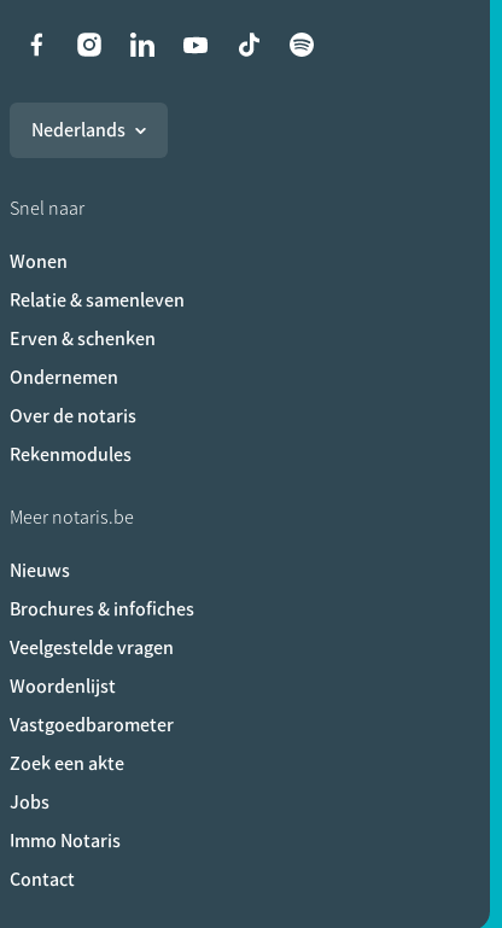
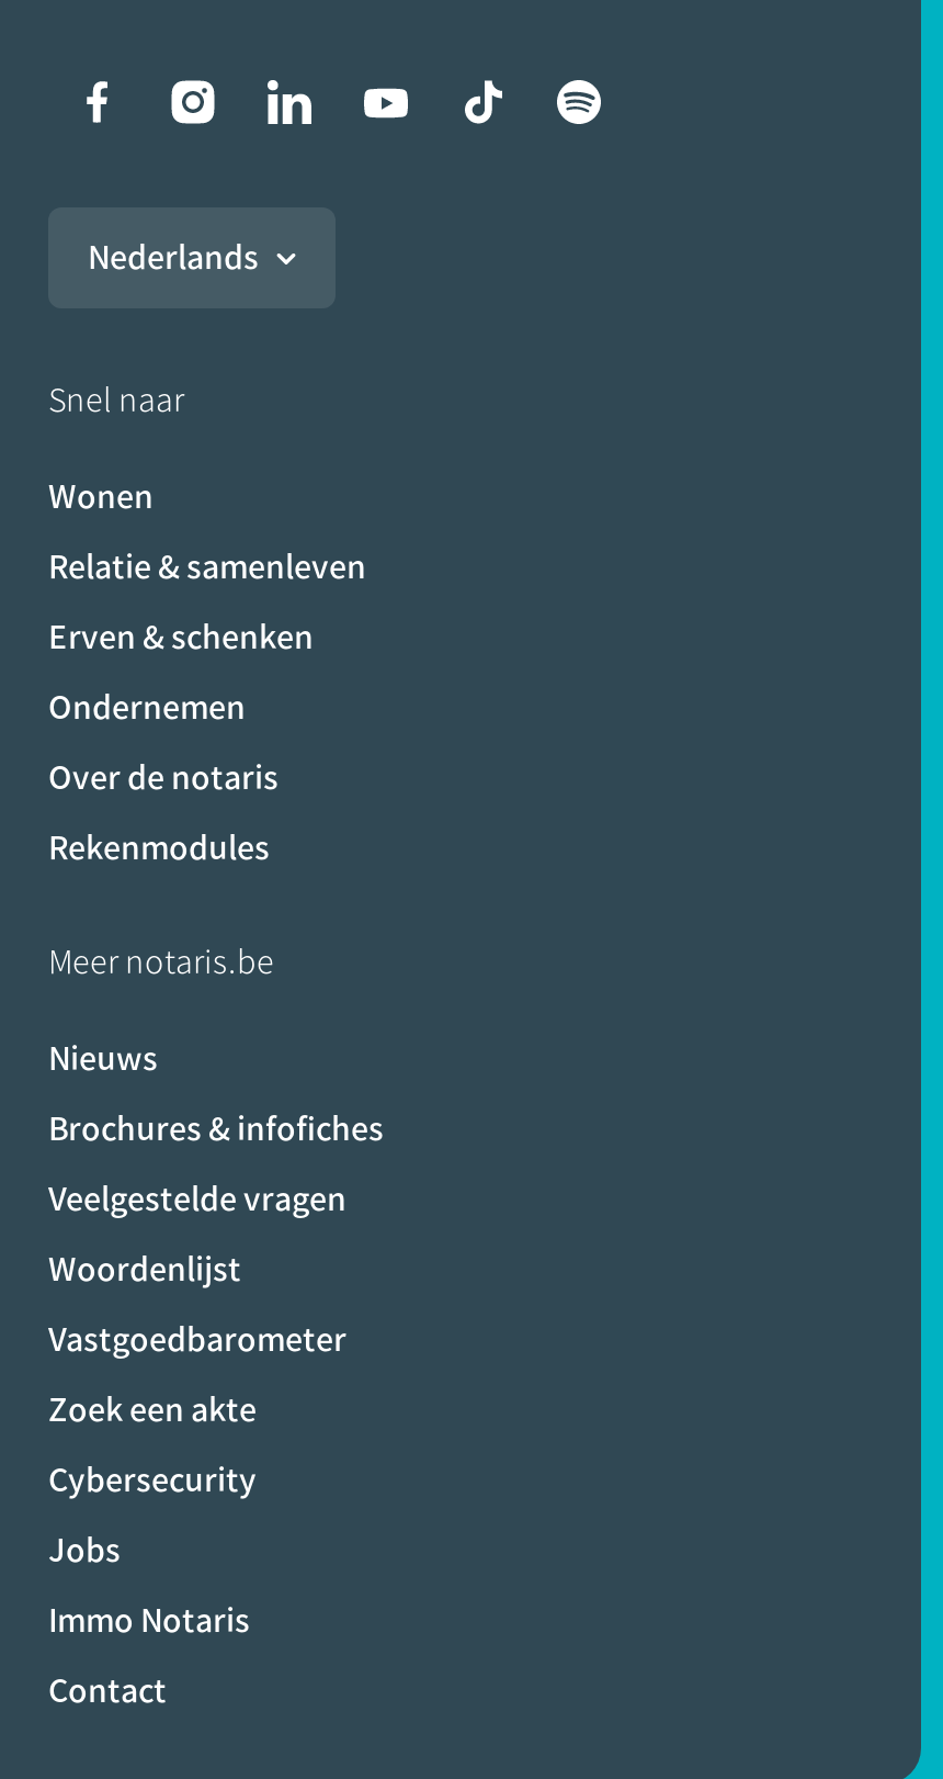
none -> [48,1459,257,1500] Cybersecurity

